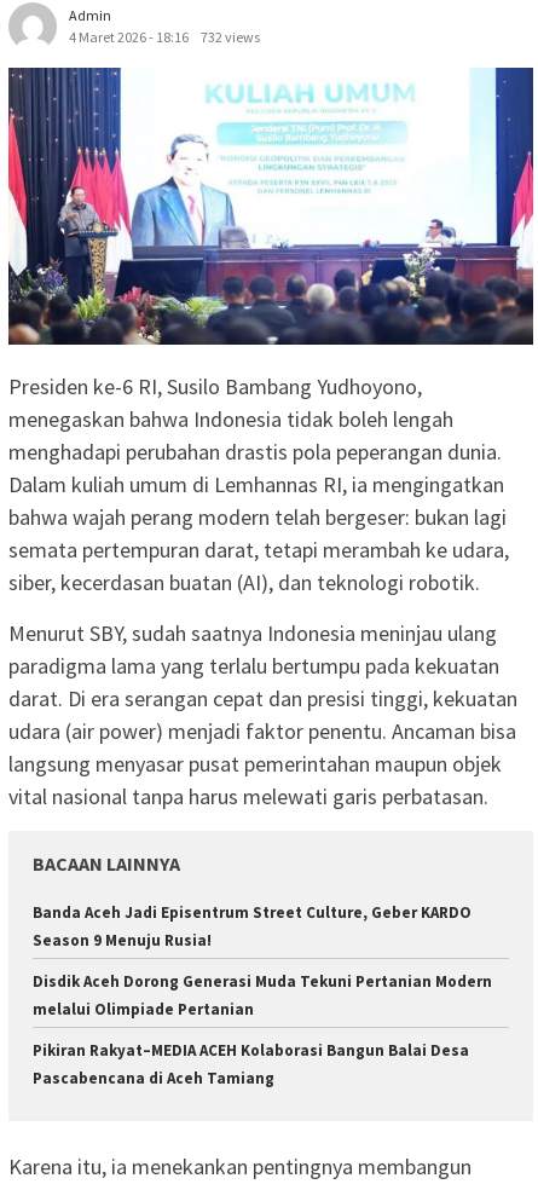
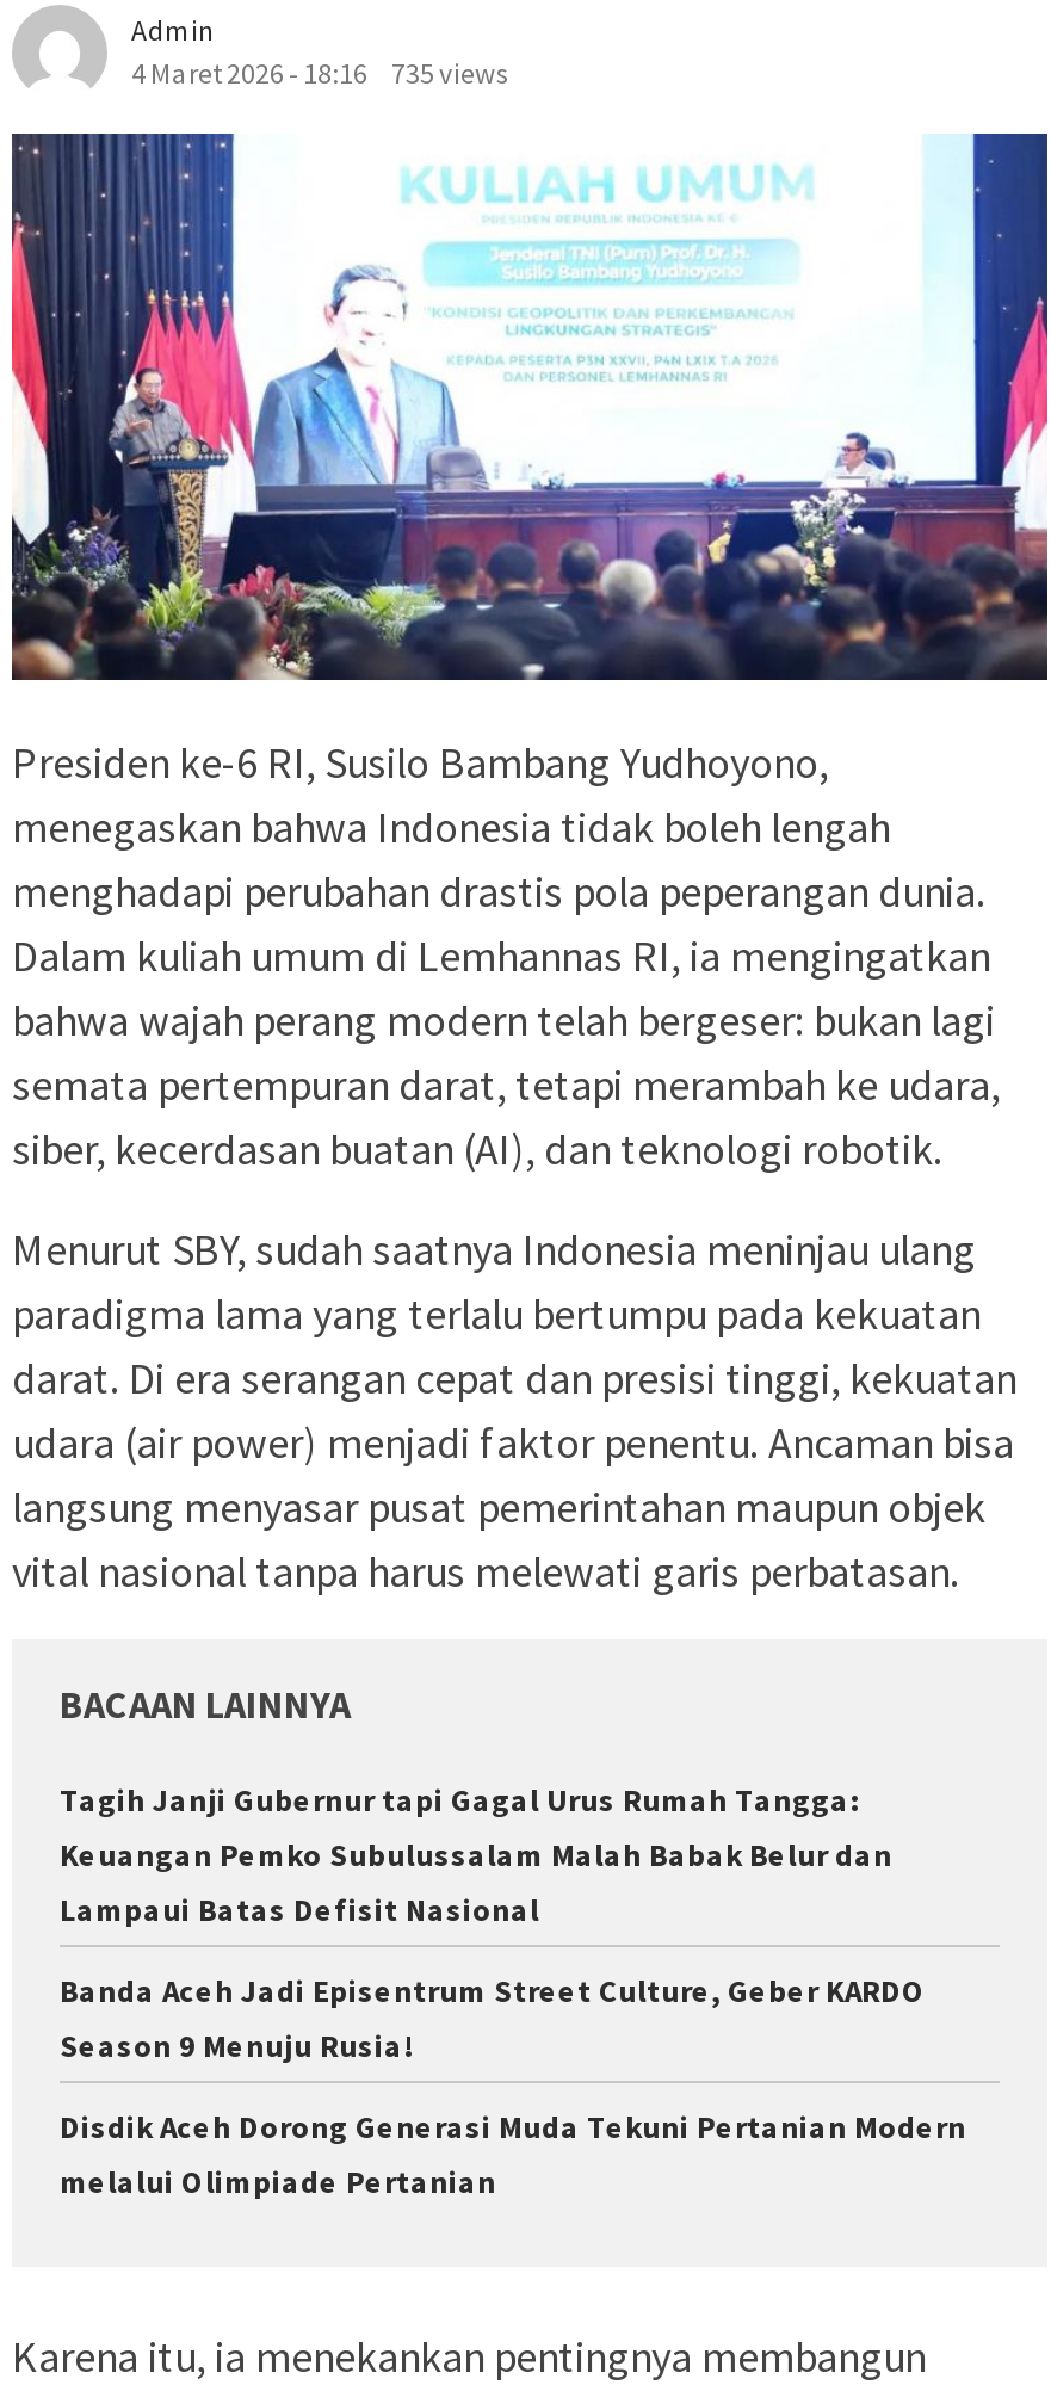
[69,28,260,47] 4 Maret 2026 - 18:16 732 views -> [131,56,508,92] 4 Maret 2026 - 18:16 735 views
none -> [60,1779,892,1930] Tagih Janji Gubernur tapi Gagal Urus Rumah Tangga: | Keuangan Pemko Subulussalam Malah Babak Belur dan | Lampaui Batas Defisit Nasional
moved [33,902,492,1019] -> [60,1970,966,2202]: Banda Aceh Jadi Episentrum Street Culture, Geber KARDO | Season 9 Menuju Rusia! | Disdik Aceh Dorong Generasi Muda Tekuni Pertanian Modern | melalui Olimpiade Pertanian
[33,1040,469,1088] Pikiran Rakyat–MEDIA ACEH Kolaborasi Bangun Balai Desa | Pascabencana di Aceh Tamiang -> none

